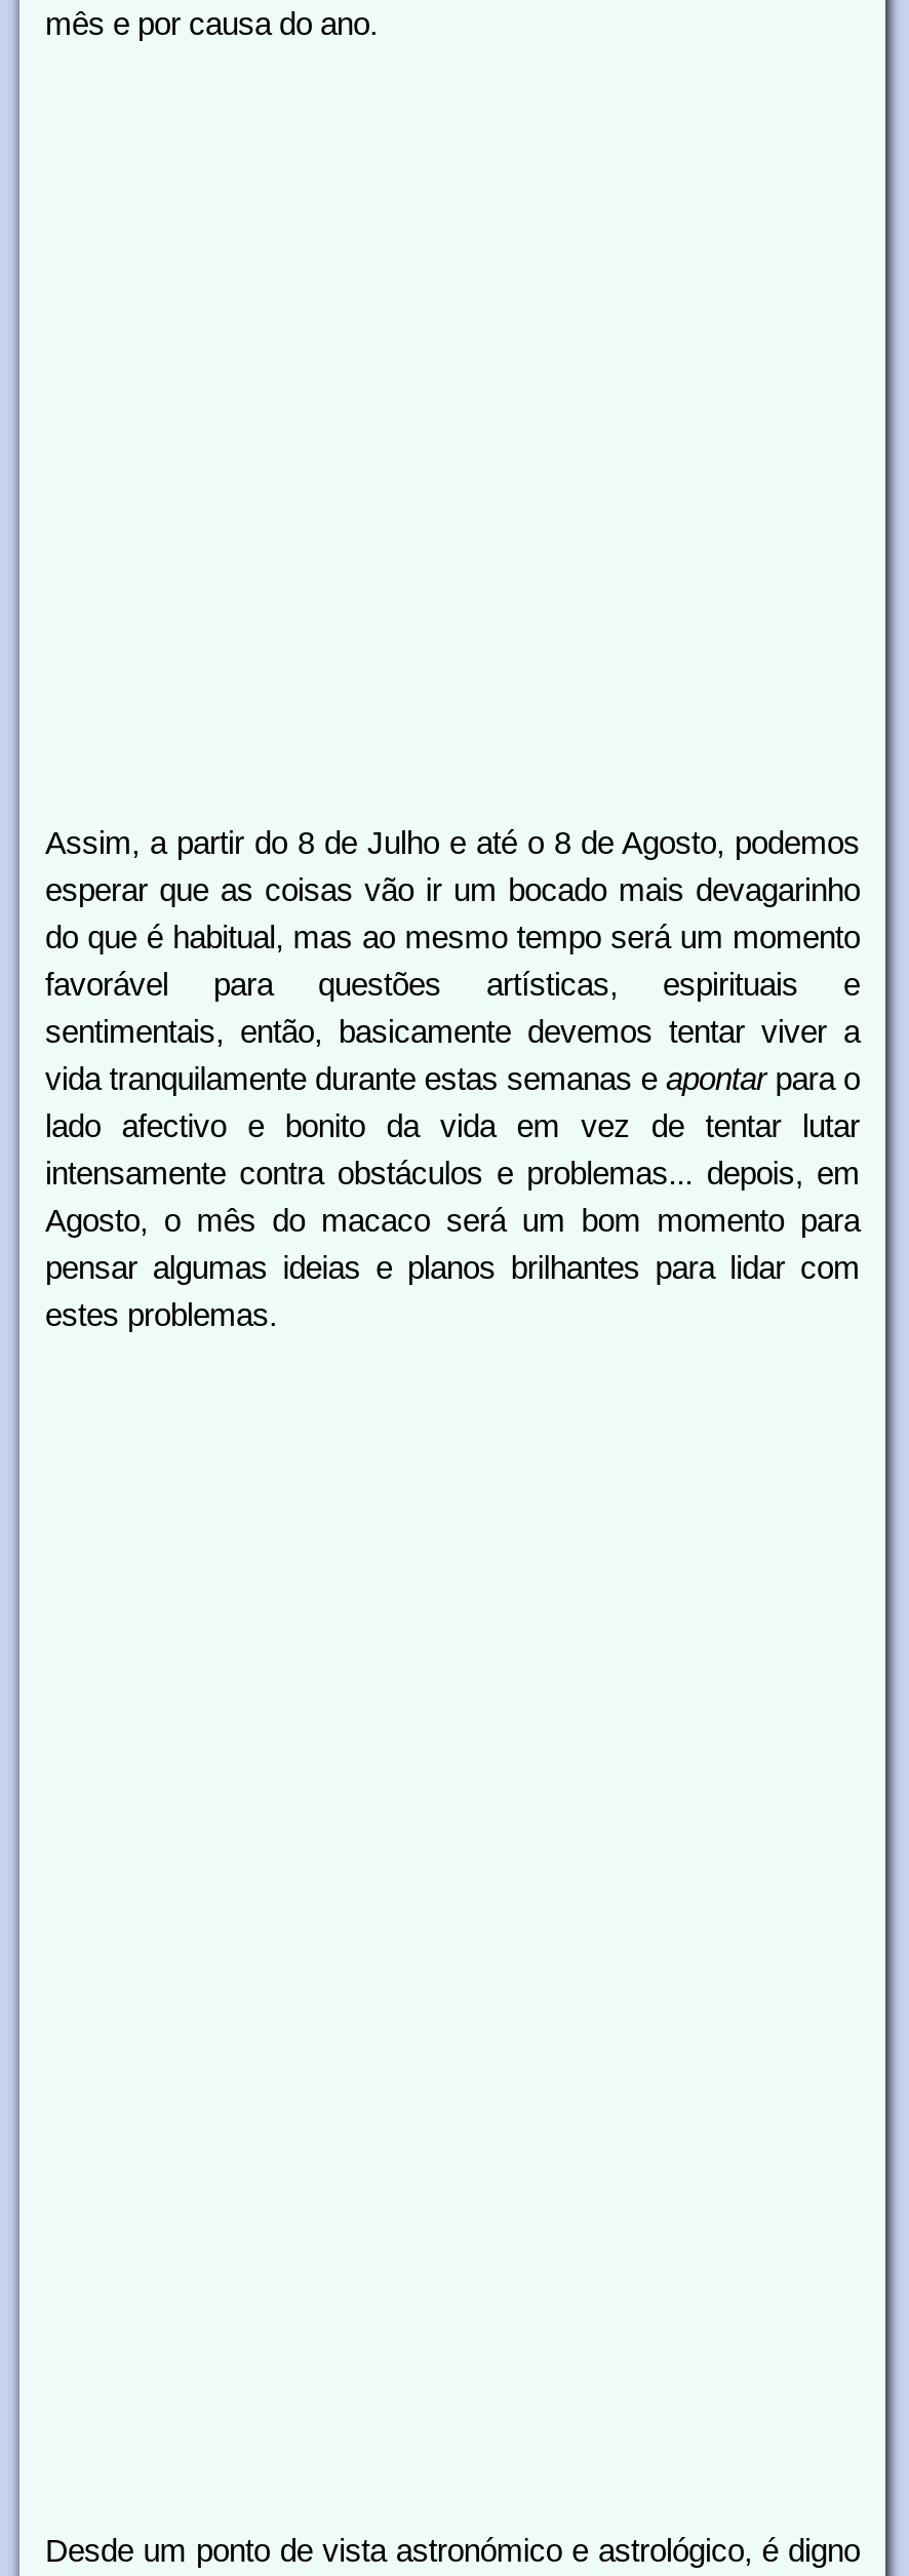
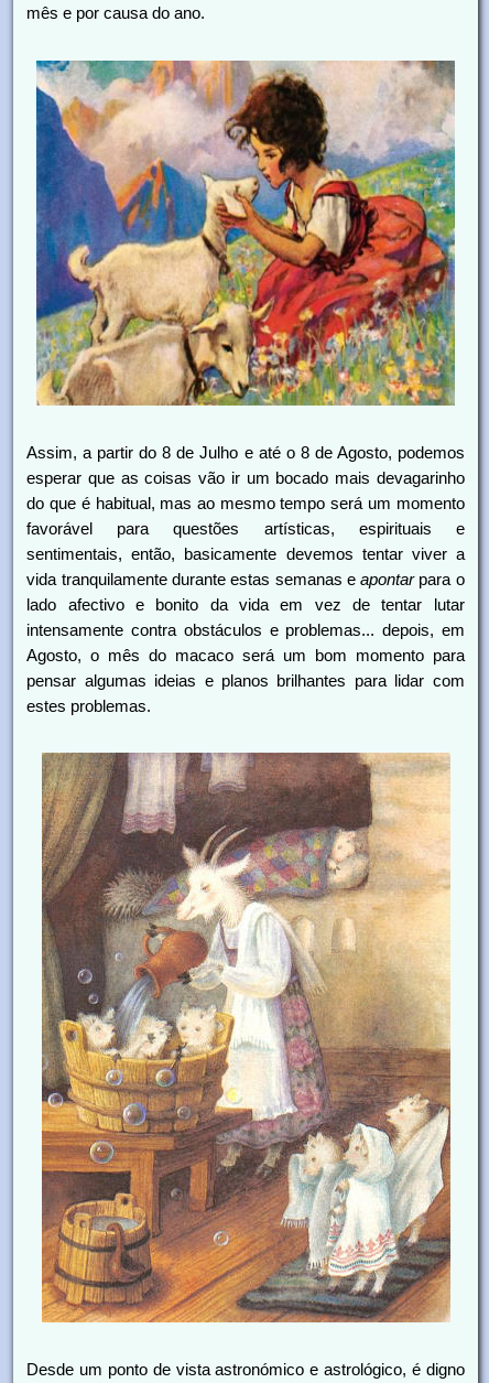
none -> [35,60,456,407] [image]
none -> [41,752,452,1323] [image]

